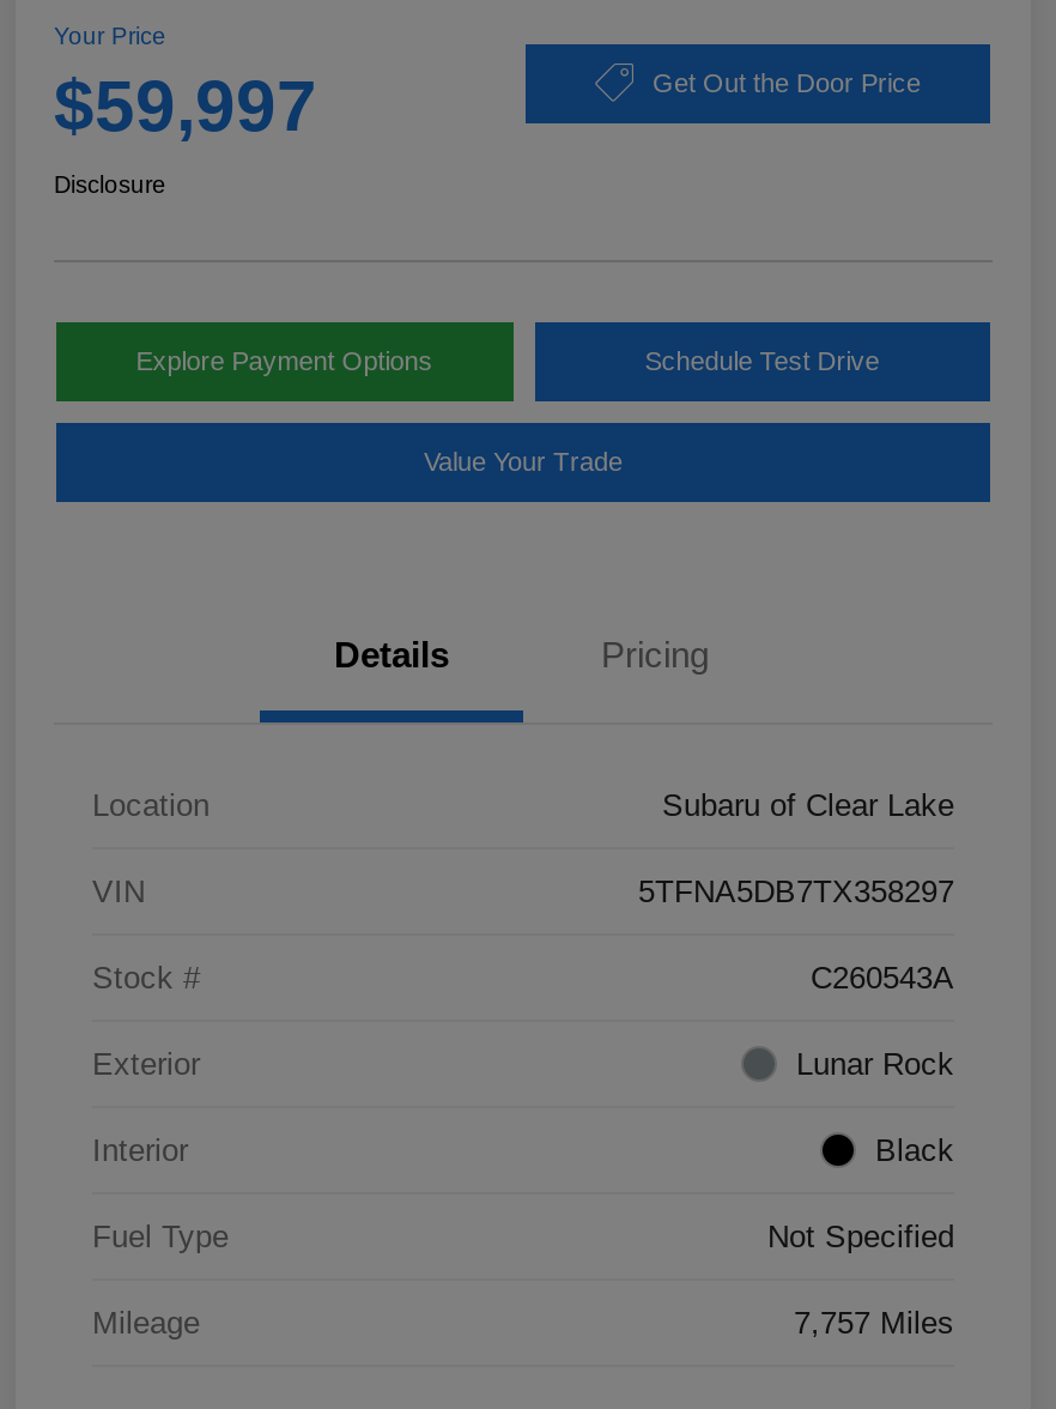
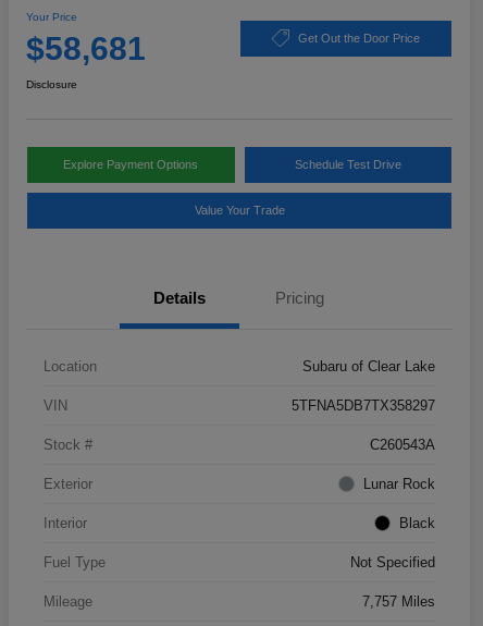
[54,66,317,145] $59,997 -> [26,30,146,66] $58,681

